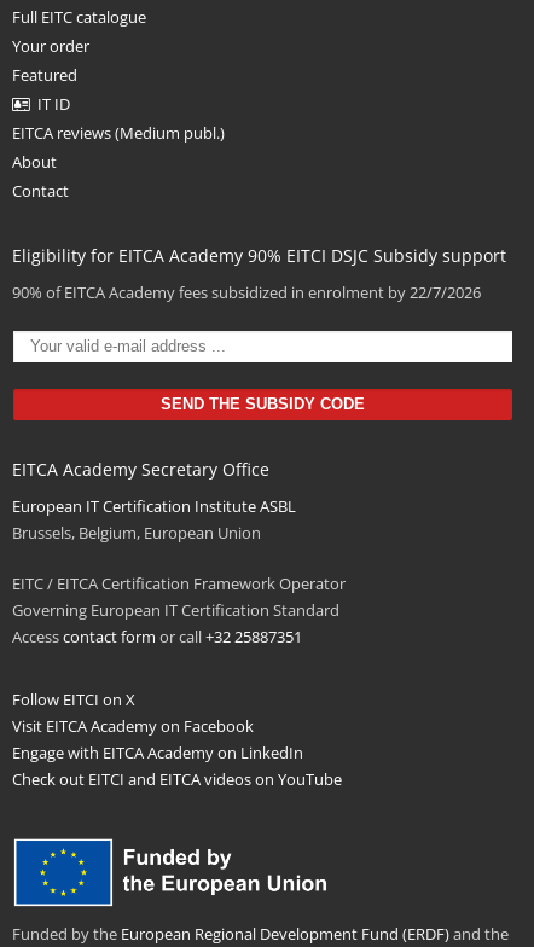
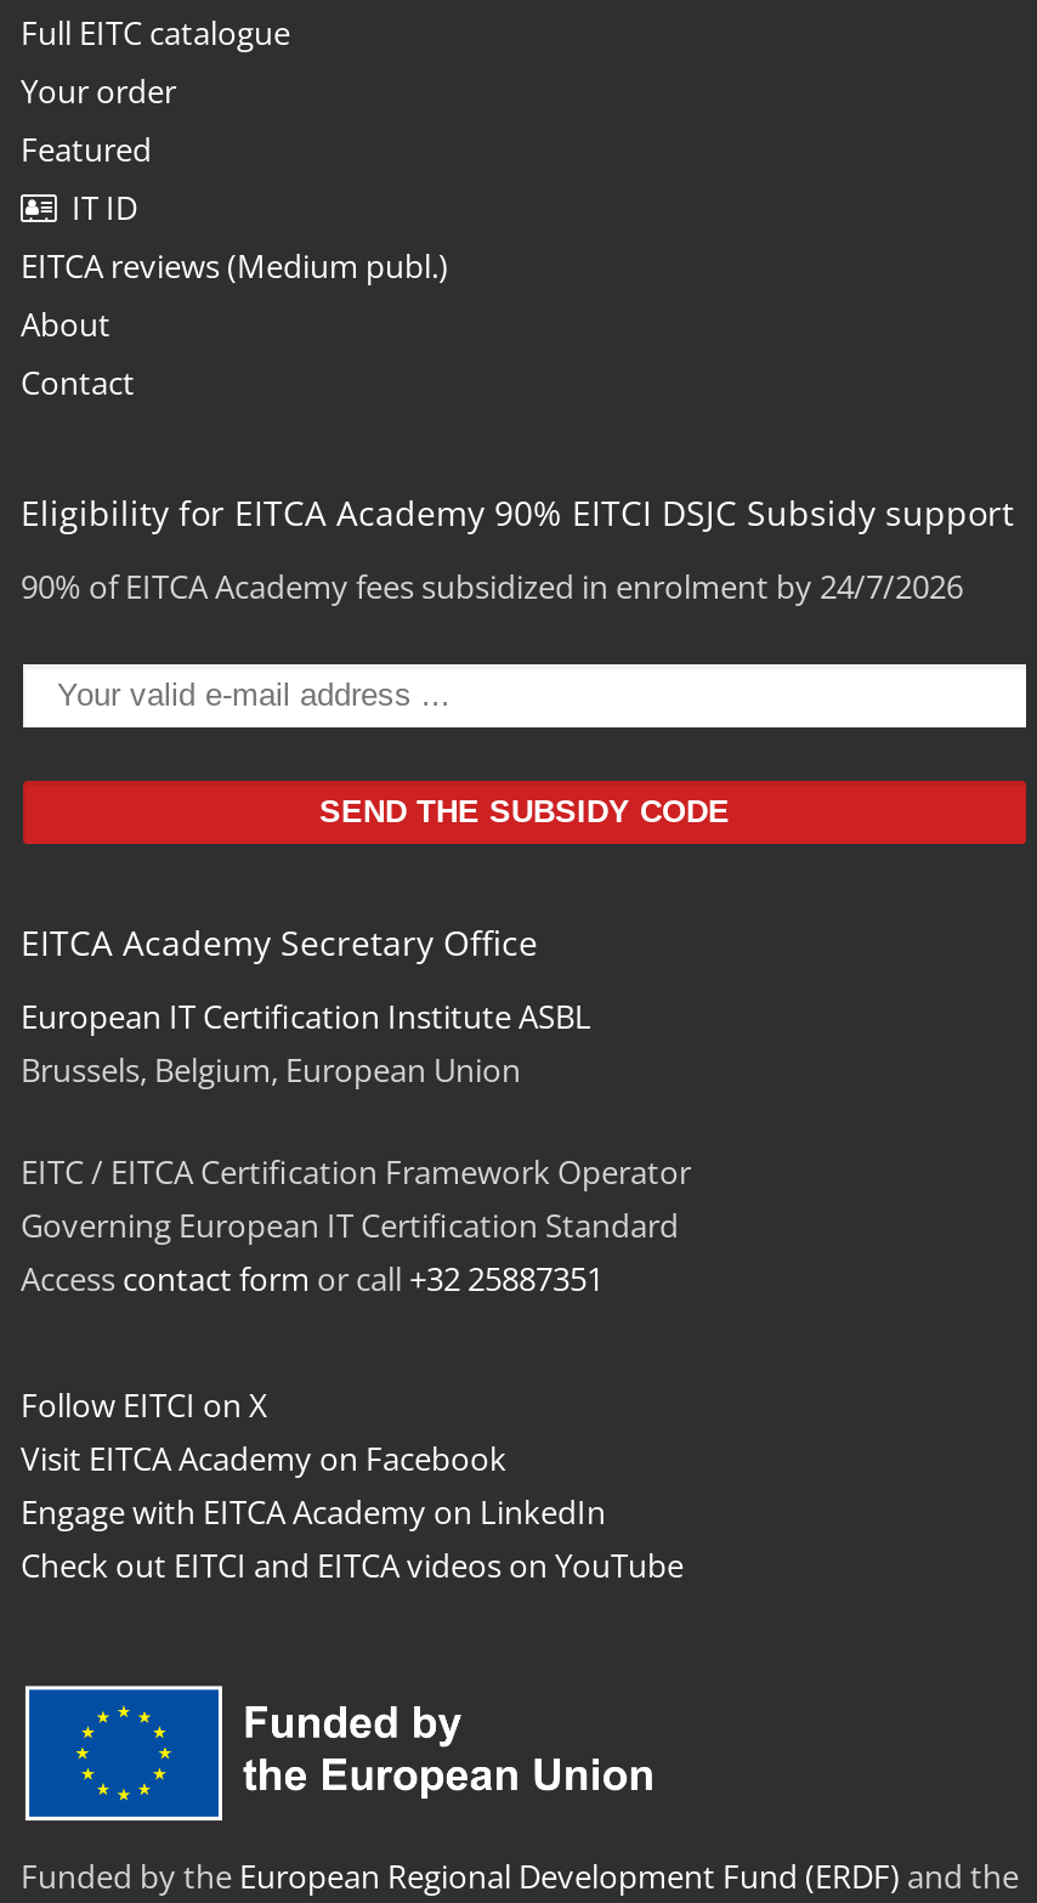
[12,281,481,303] 90% of EITCA Academy fees subsidized in enrolment by 22/7/2026 -> [21,565,963,608] 90% of EITCA Academy fees subsidized in enrolment by 24/7/2026

